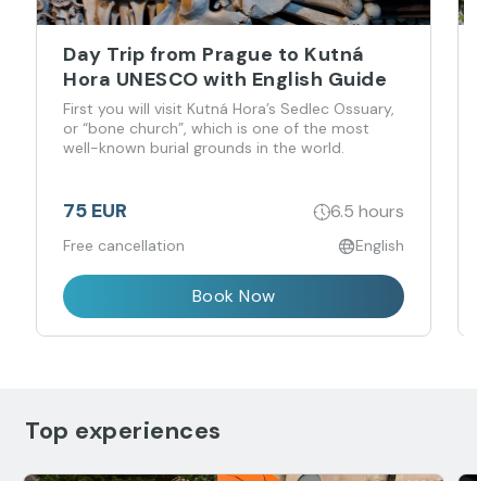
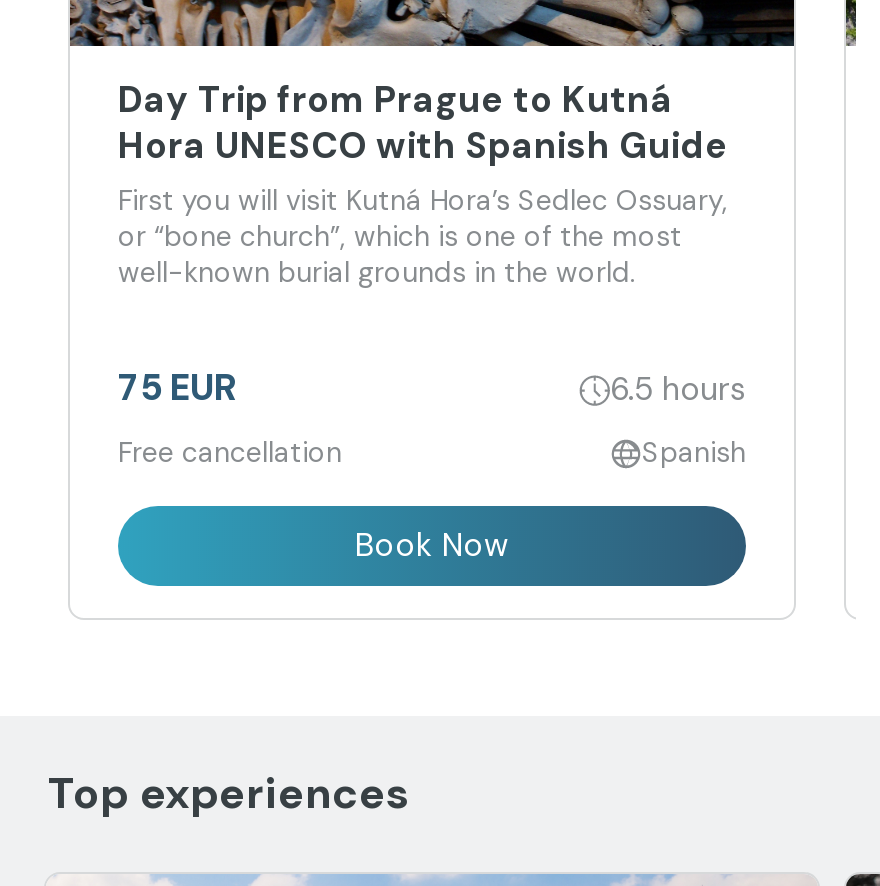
[63,66,387,92] Hora UNESCO with English Guide -> [118,122,728,170] Hora UNESCO with Spanish Guide
[355,236,404,255] English -> [642,434,746,470] Spanish

